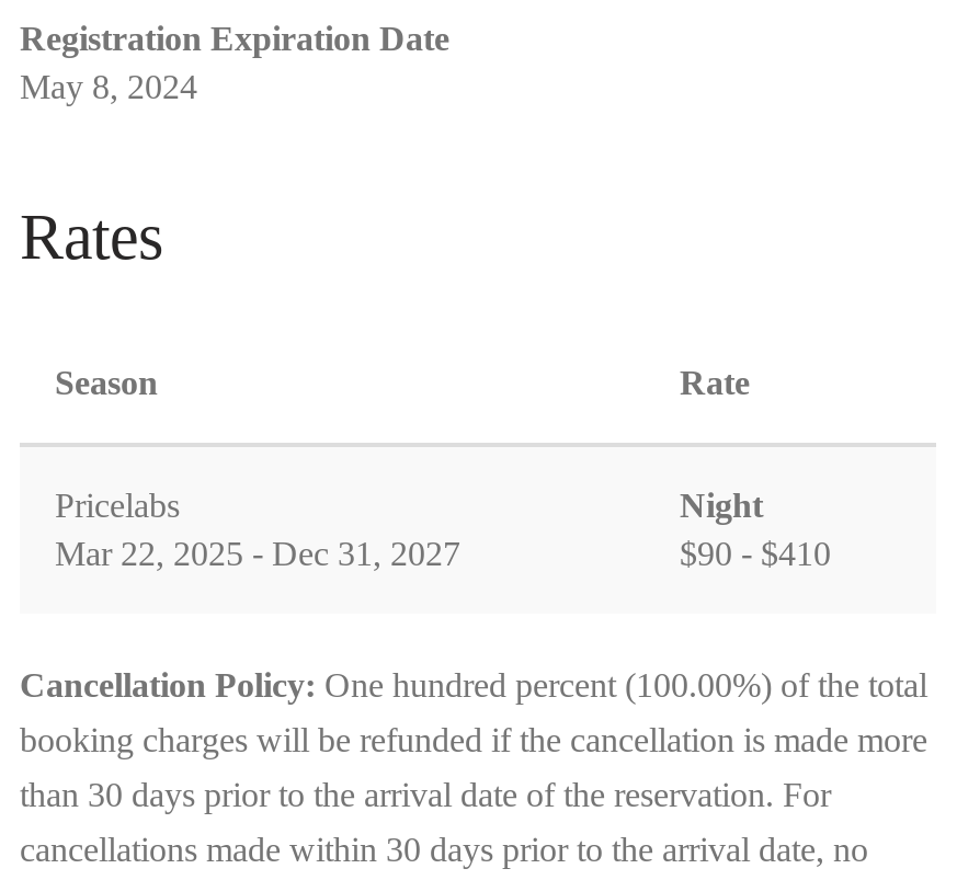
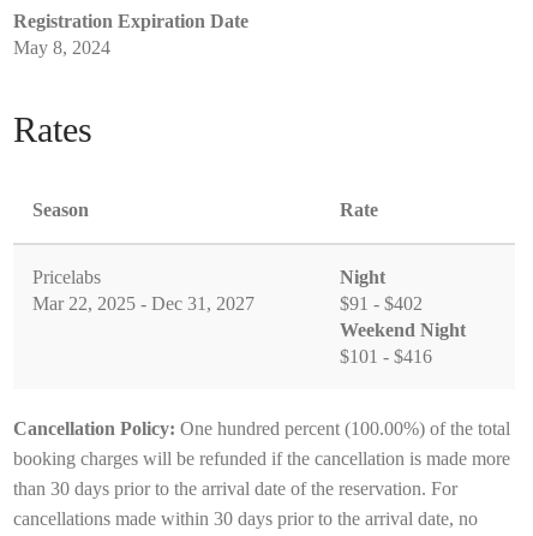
[680,535,831,573] $90 - $410 -> [340,294,466,367] $91 - $402 | Weekend Night | $101 - $416

